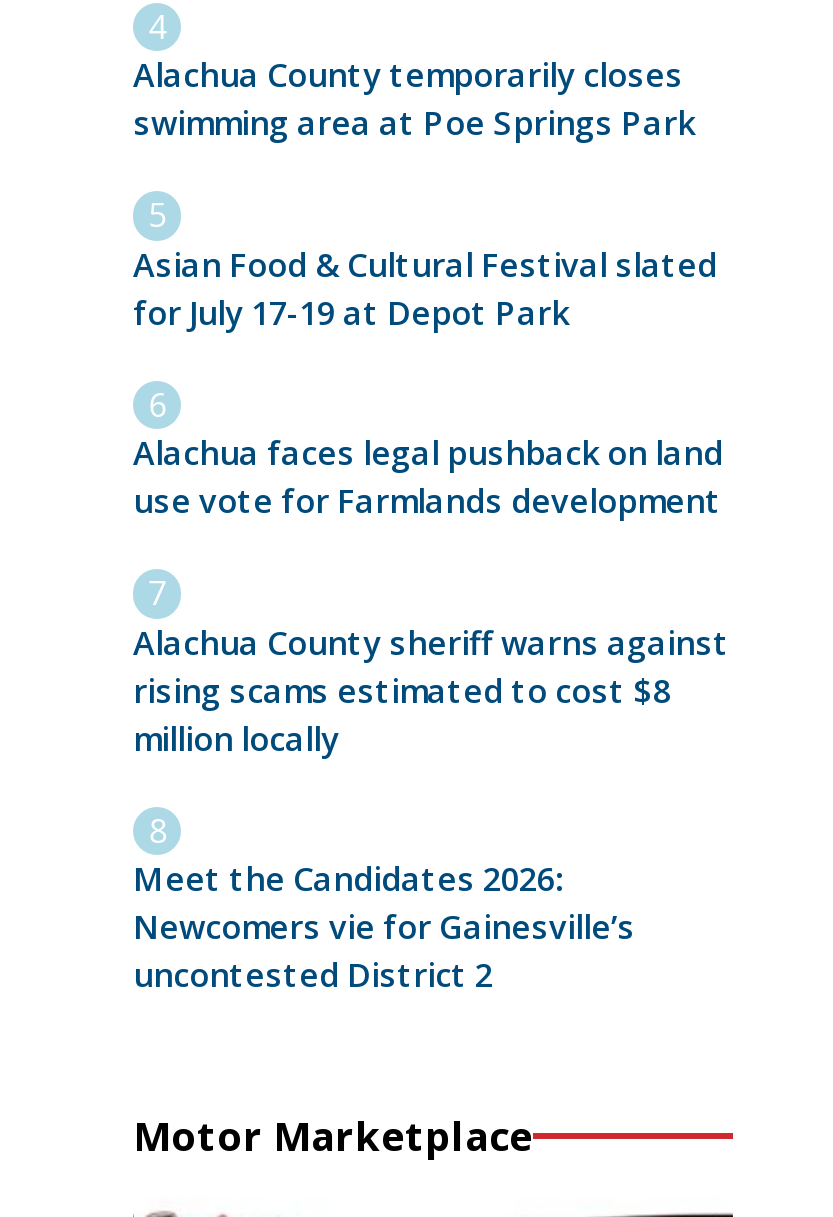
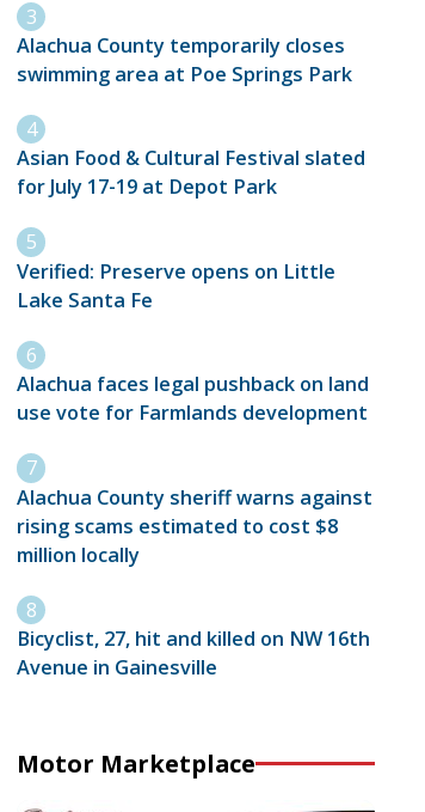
none -> [17,258,335,313] Verified: Preserve opens on Little | Lake Santa Fe
moved [133,431,729,760] -> [17,371,372,567]: Alachua faces legal pushback on land | use vote for Farmlands development | Alachua County sheriff warns against | rising scams estimated to cost $8 | million locally
[133,857,635,997] Meet the Candidates 2026: | Newcomers vie for Gainesville’s | uncontested District 2 -> [17,625,370,680] Bicyclist, 27, hit and killed on NW 16th | Avenue in Gainesville

